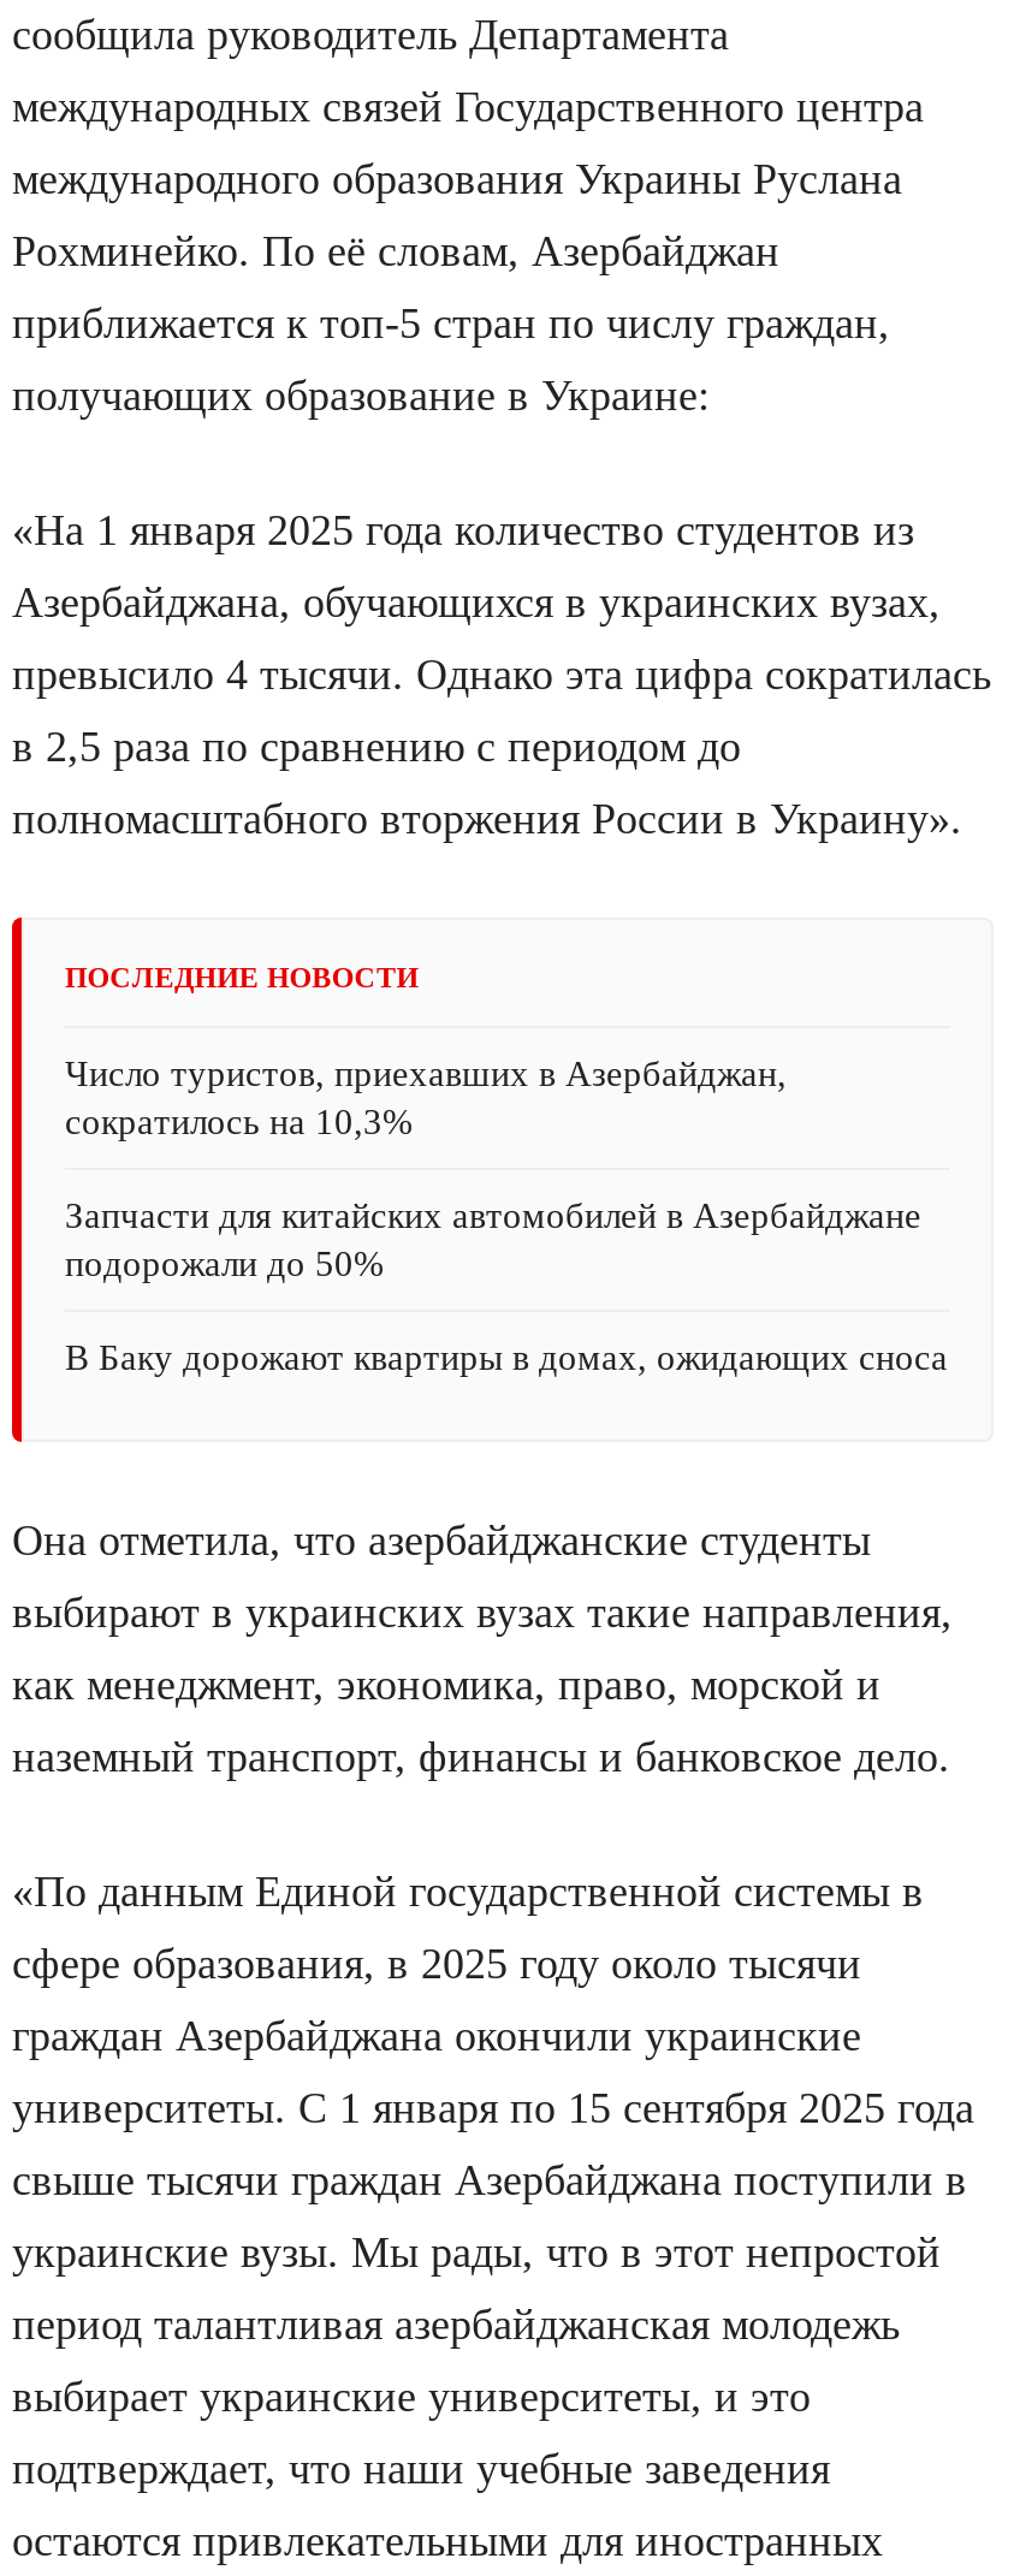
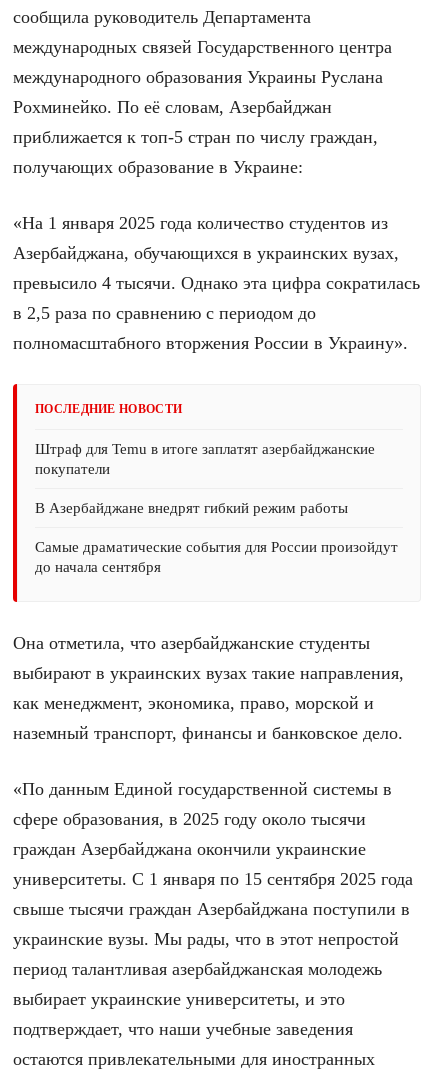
[65,1054,787,1141] Число туристов, приехавших в Азербайджан, | сократилось на 10,3% -> [35,441,375,477] Штраф для Temu в итоге заплатят азербайджанские | покупатели
[65,1196,921,1283] Запчасти для китайских автомобилей в Азербайджане | подорожали до 50% -> [35,500,348,516] В Азербайджане внедрят гибкий режим работы
[65,1338,948,1377] В Баку дорожают квартиры в домах, ожидающих сноса -> [35,539,398,575] Самые драматические события для России произойдут | до начала сентября

